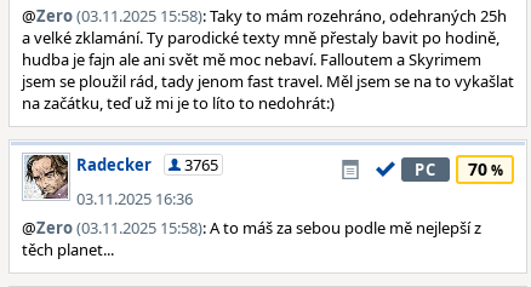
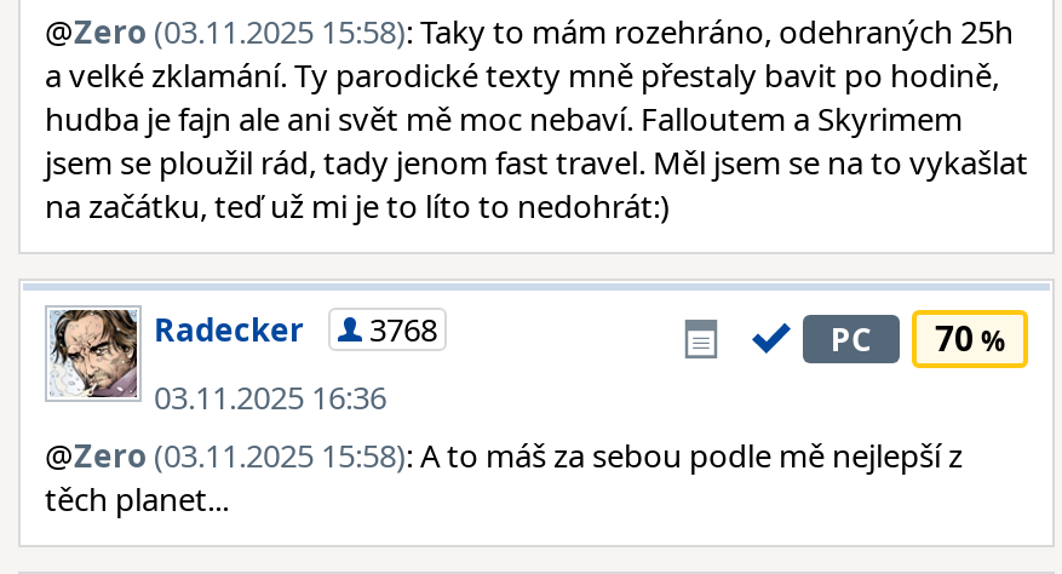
[76,154,218,176] Radecker 3765 -> [154,308,437,351] Radecker 3768

